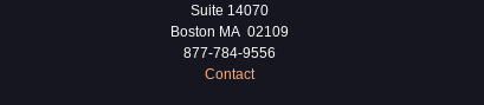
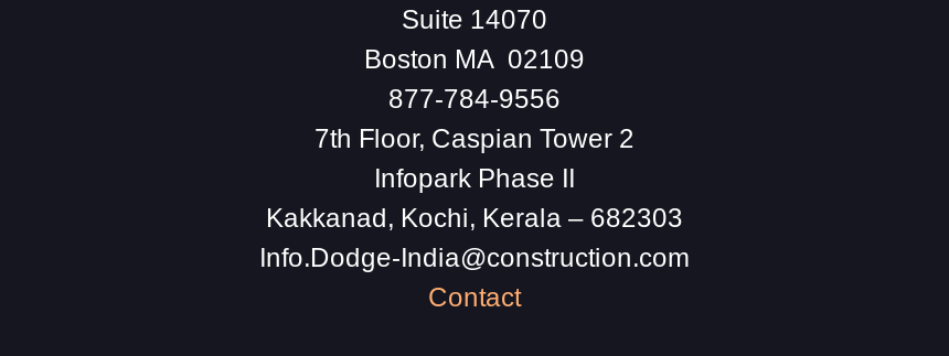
none -> [259,123,690,273] 7th Floor, Caspian Tower 2 | Infopark Phase II | Kakkanad, Kochi, Kerala – 682303 | Info.Dodge-India@construction.com

